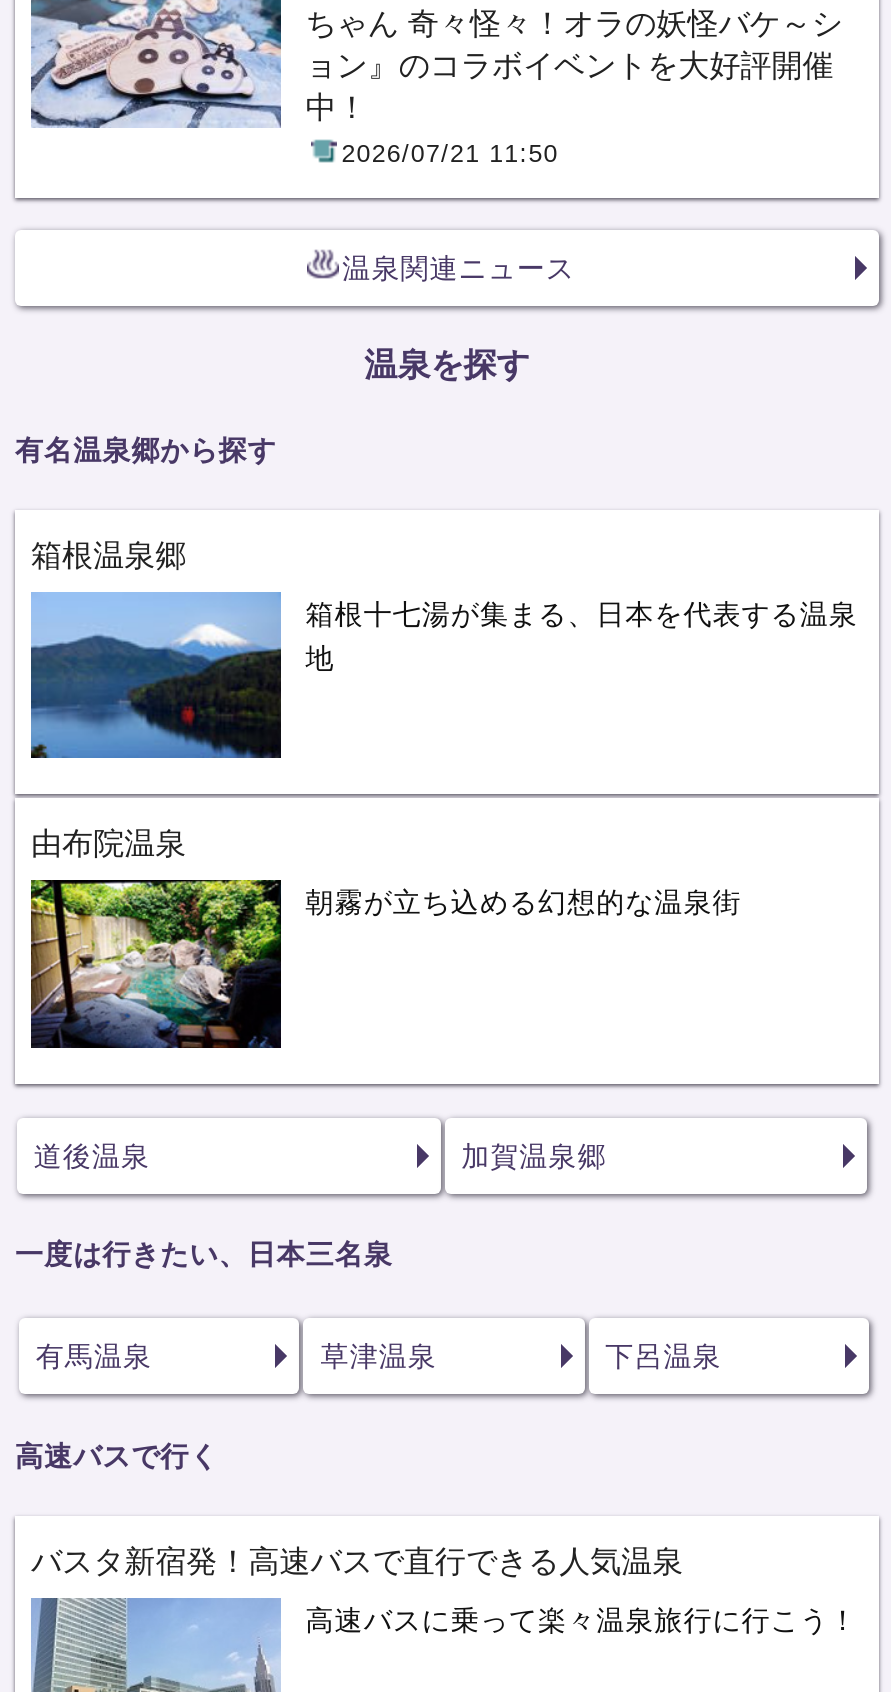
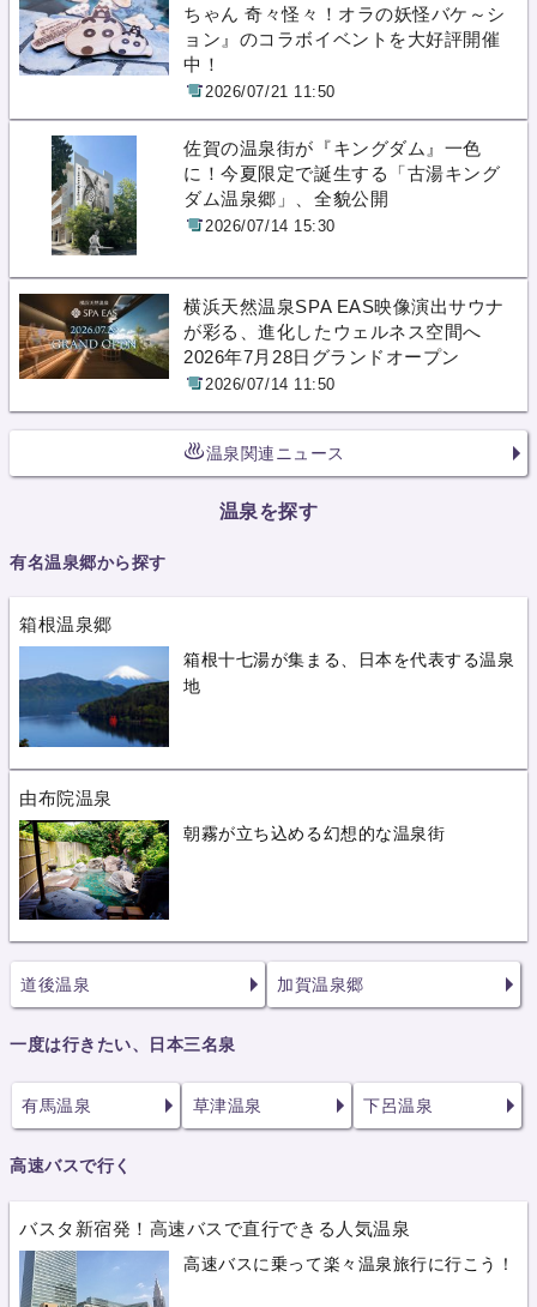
none -> [18,293,505,393] [image] | 横浜天然温泉SPA EAS映像演出サウナ | が彩る、進化したウェルネス空間へ | 2026年7月28日グランドオープン | 2026/07/14 11:50
none -> [19,134,526,279] [image] | 佐賀の温泉街が『キングダム』一色 | に！今夏限定で誕生する「古湯キング | ダム温泉郷」、全貌公開 | 2026/07/14 15:30

